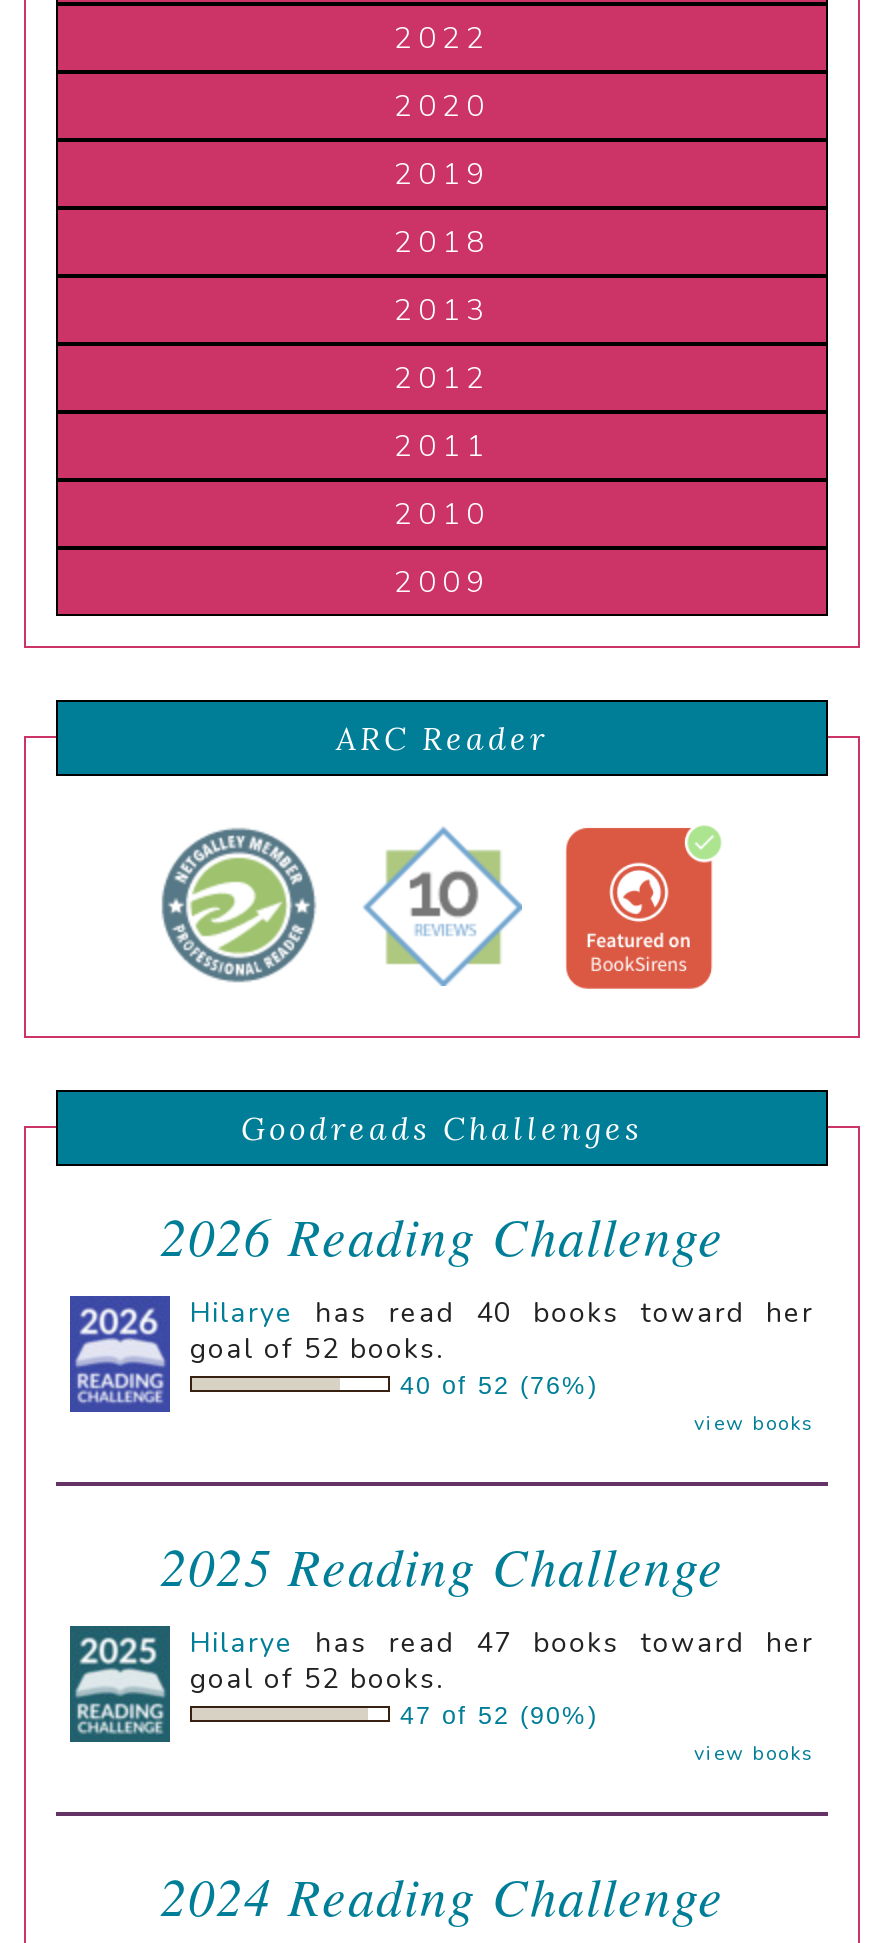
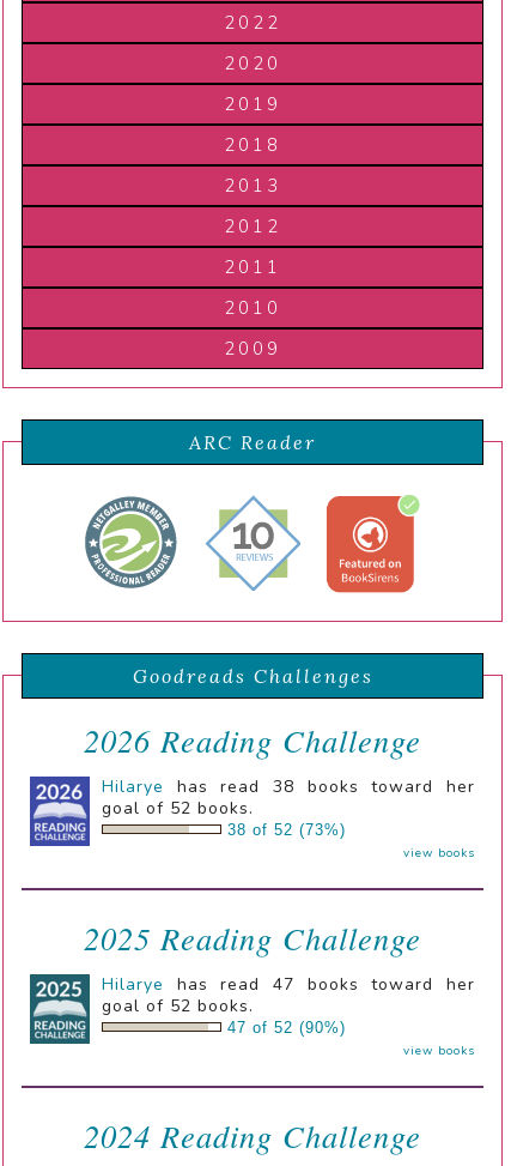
[190,1294,814,1332] Hilarye has read 40 books toward her -> [102,775,475,798] Hilarye has read 38 books toward her
[400,1372,598,1400] 40 of 52 (76%) -> [227,822,346,839] 38 of 52 (73%)

